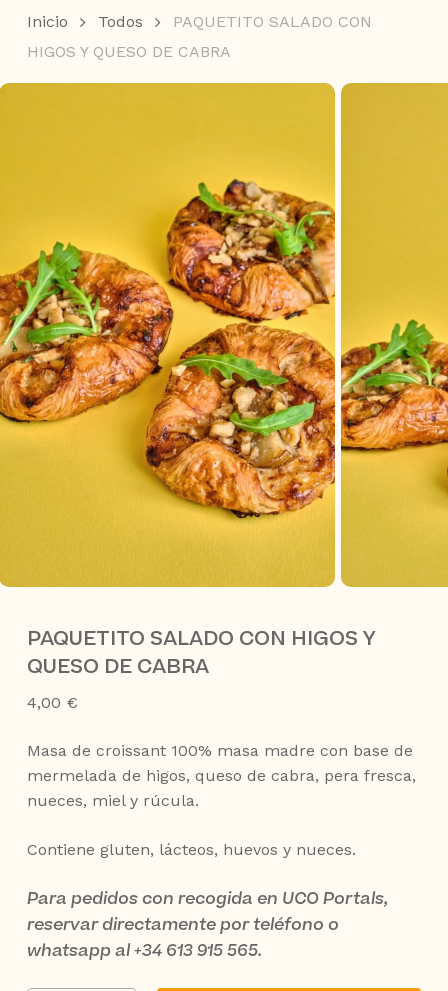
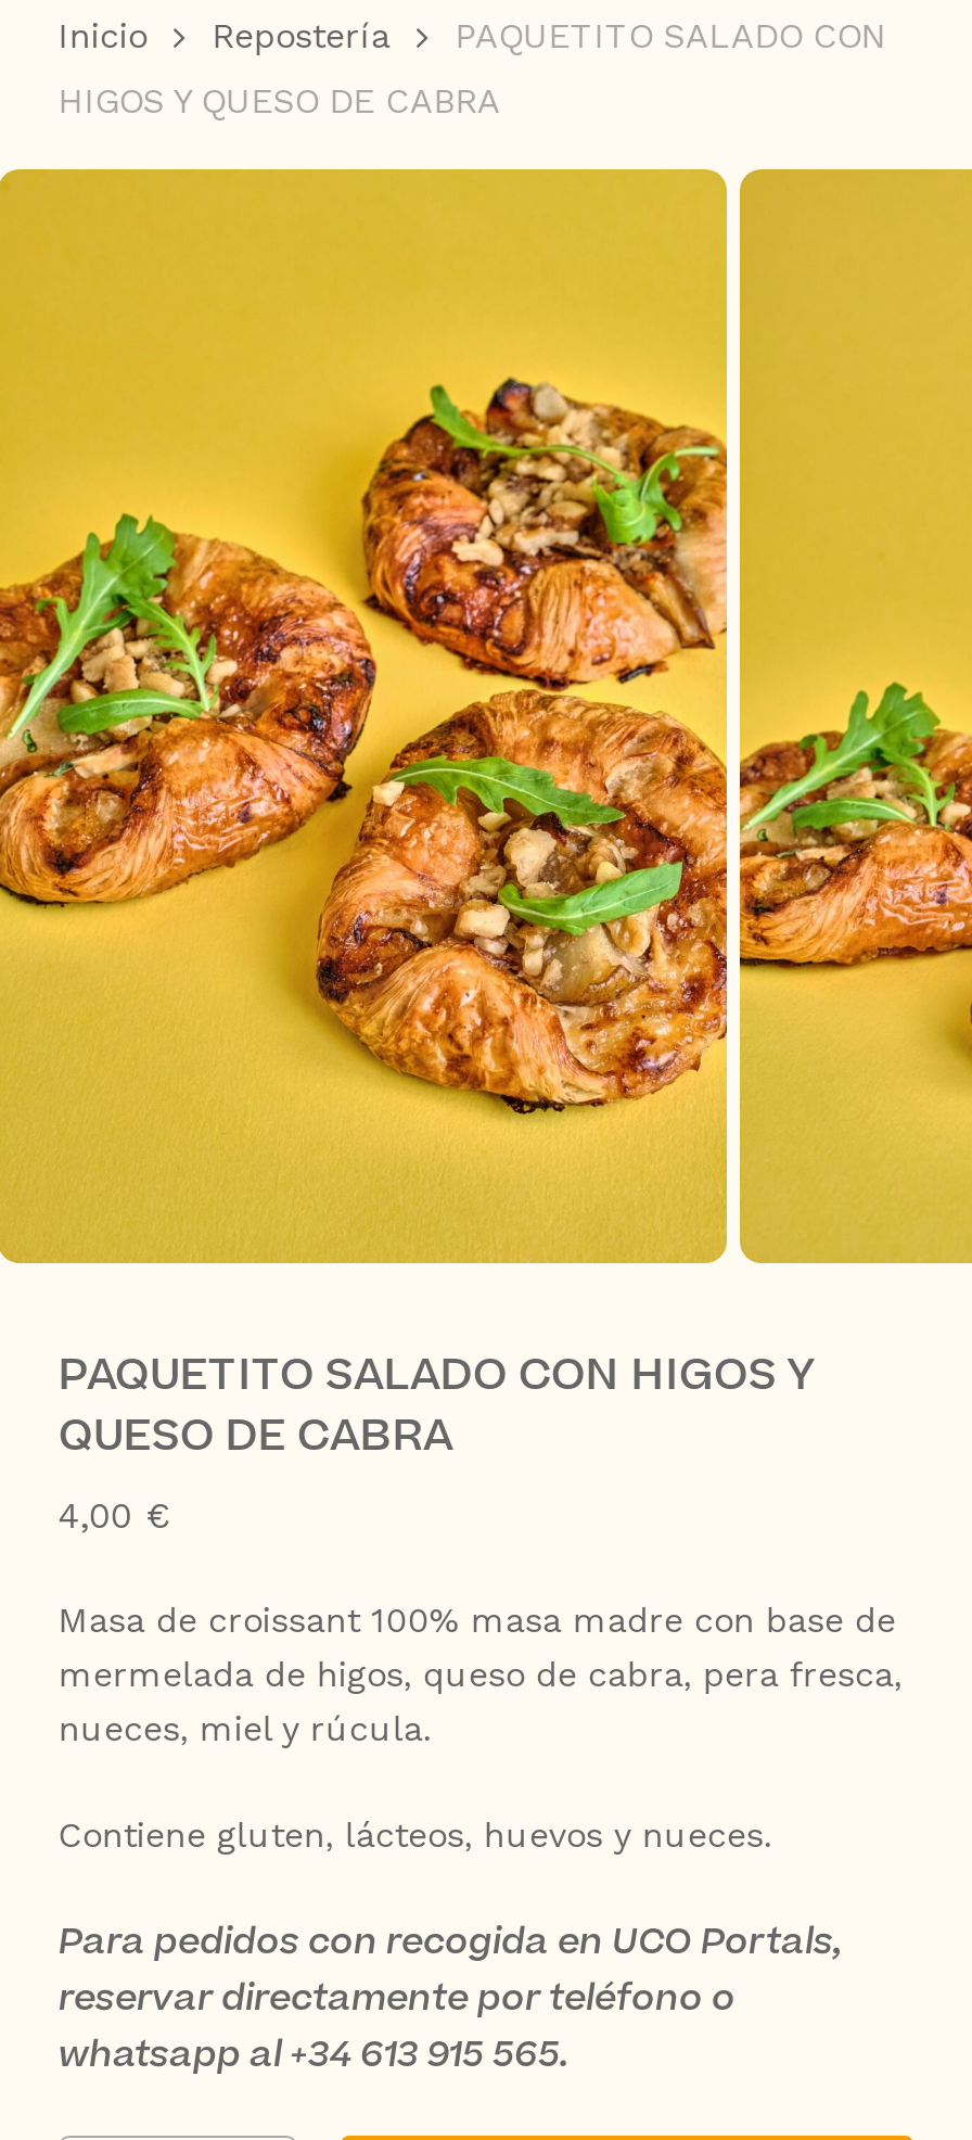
[98,12,143,31] Todos -> [212,15,390,56] Repostería

